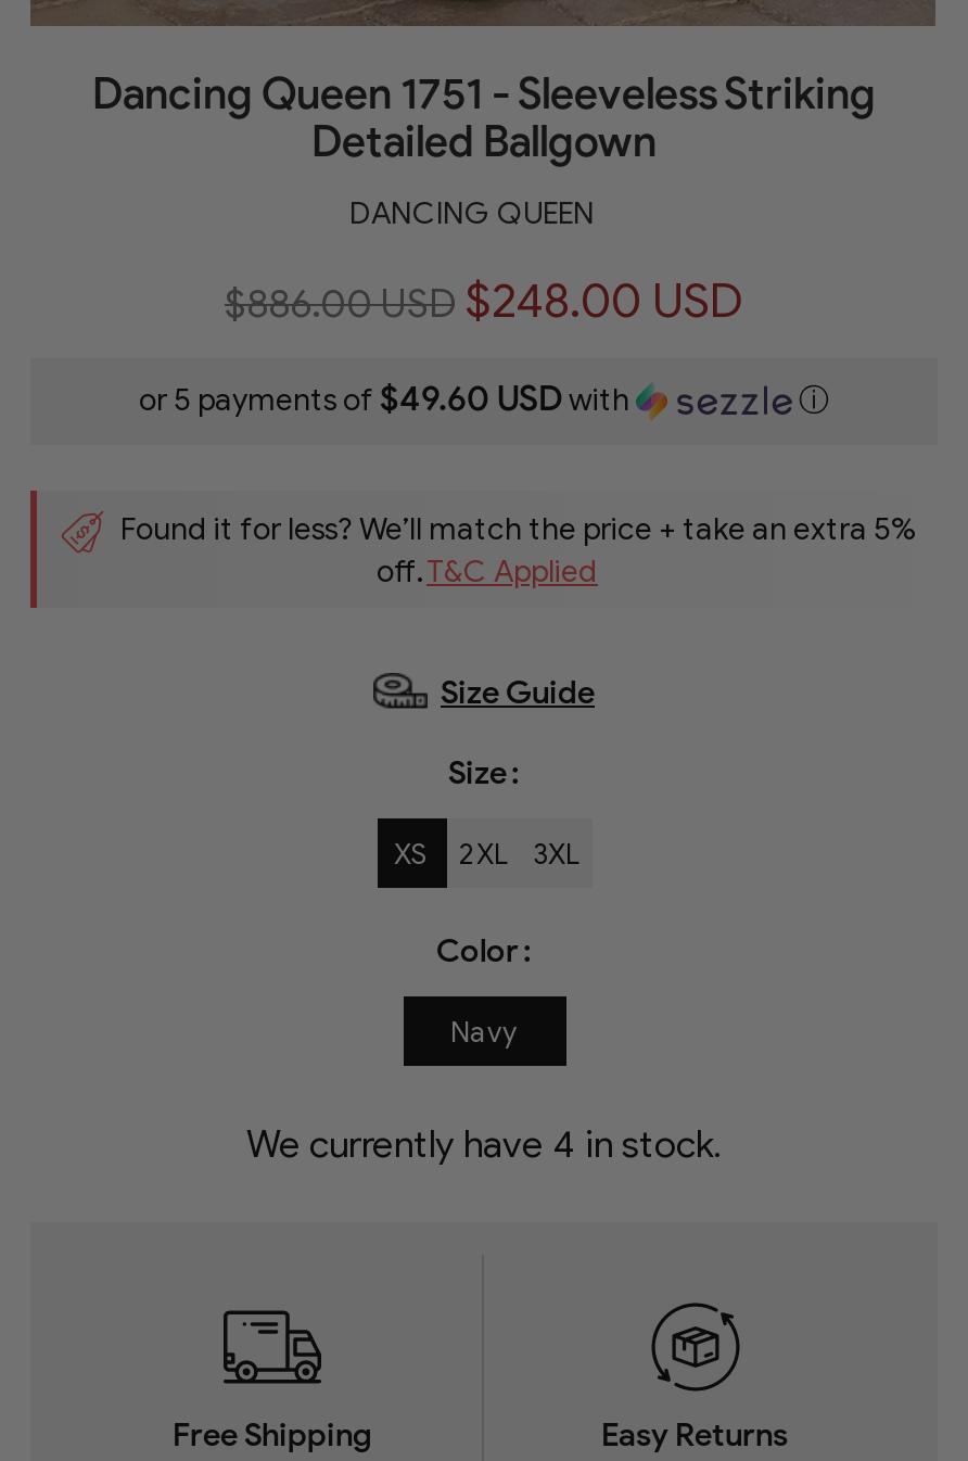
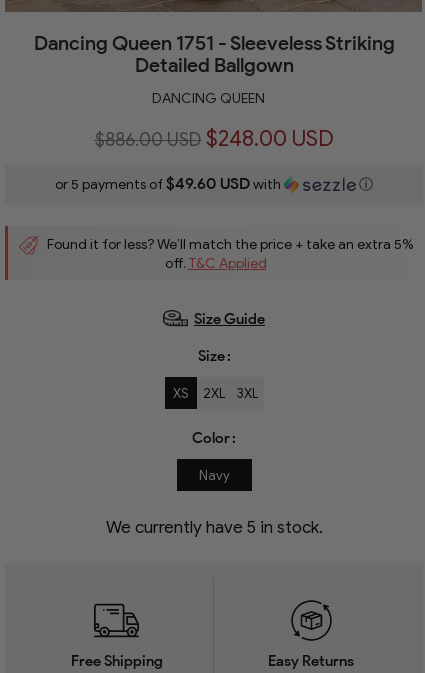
[246,1121,722,1167] We currently have 4 in stock. -> [105,517,322,538] We currently have 5 in stock.

